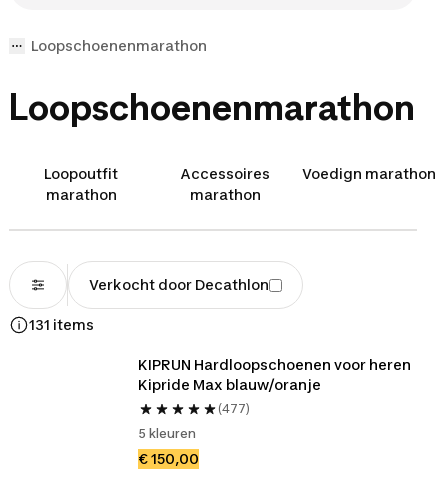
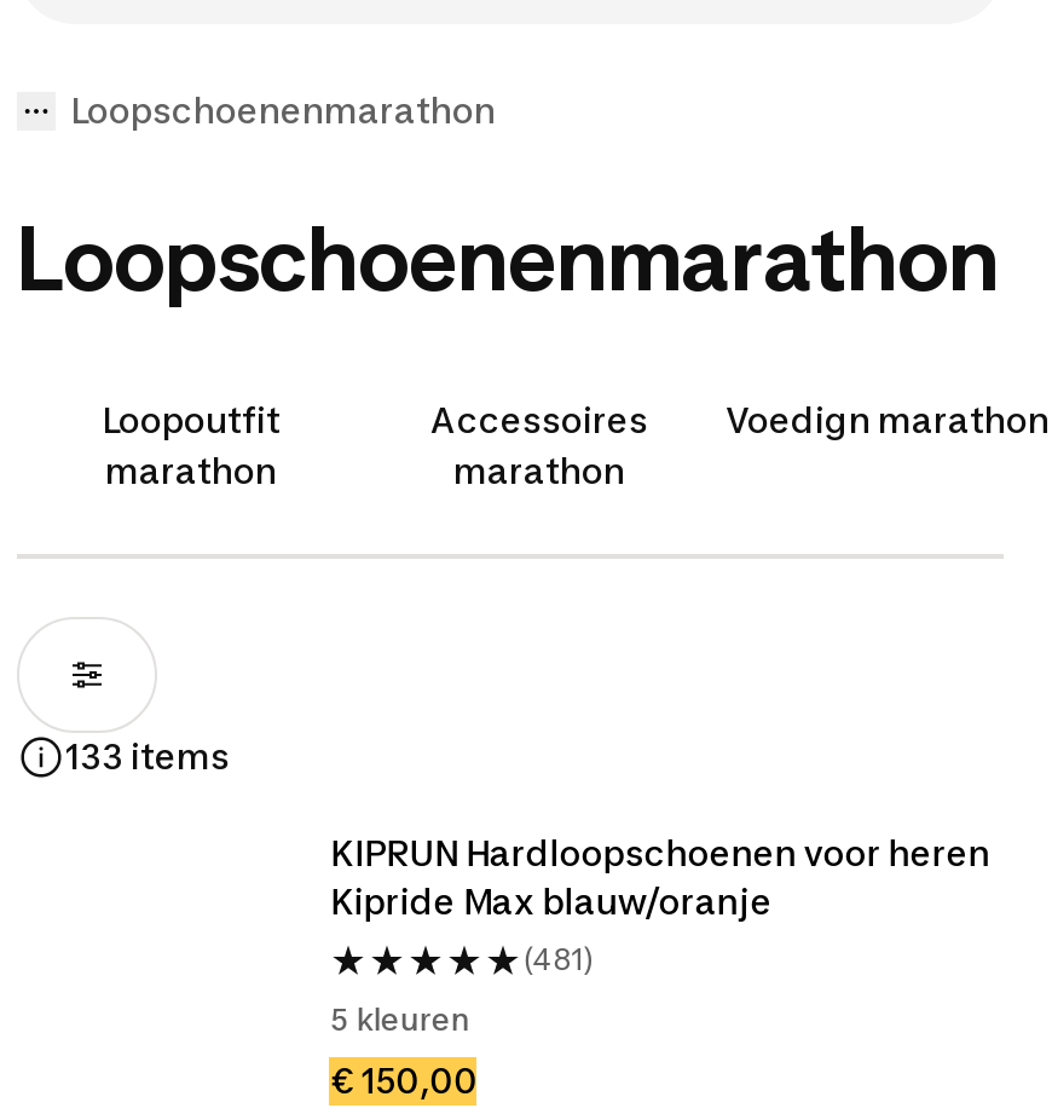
[29,276,269,333] Verkocht door Decathlon | 131 items -> [65,735,230,777] 133 items
[218,401,250,416] (477) -> [523,941,593,977] (481)

